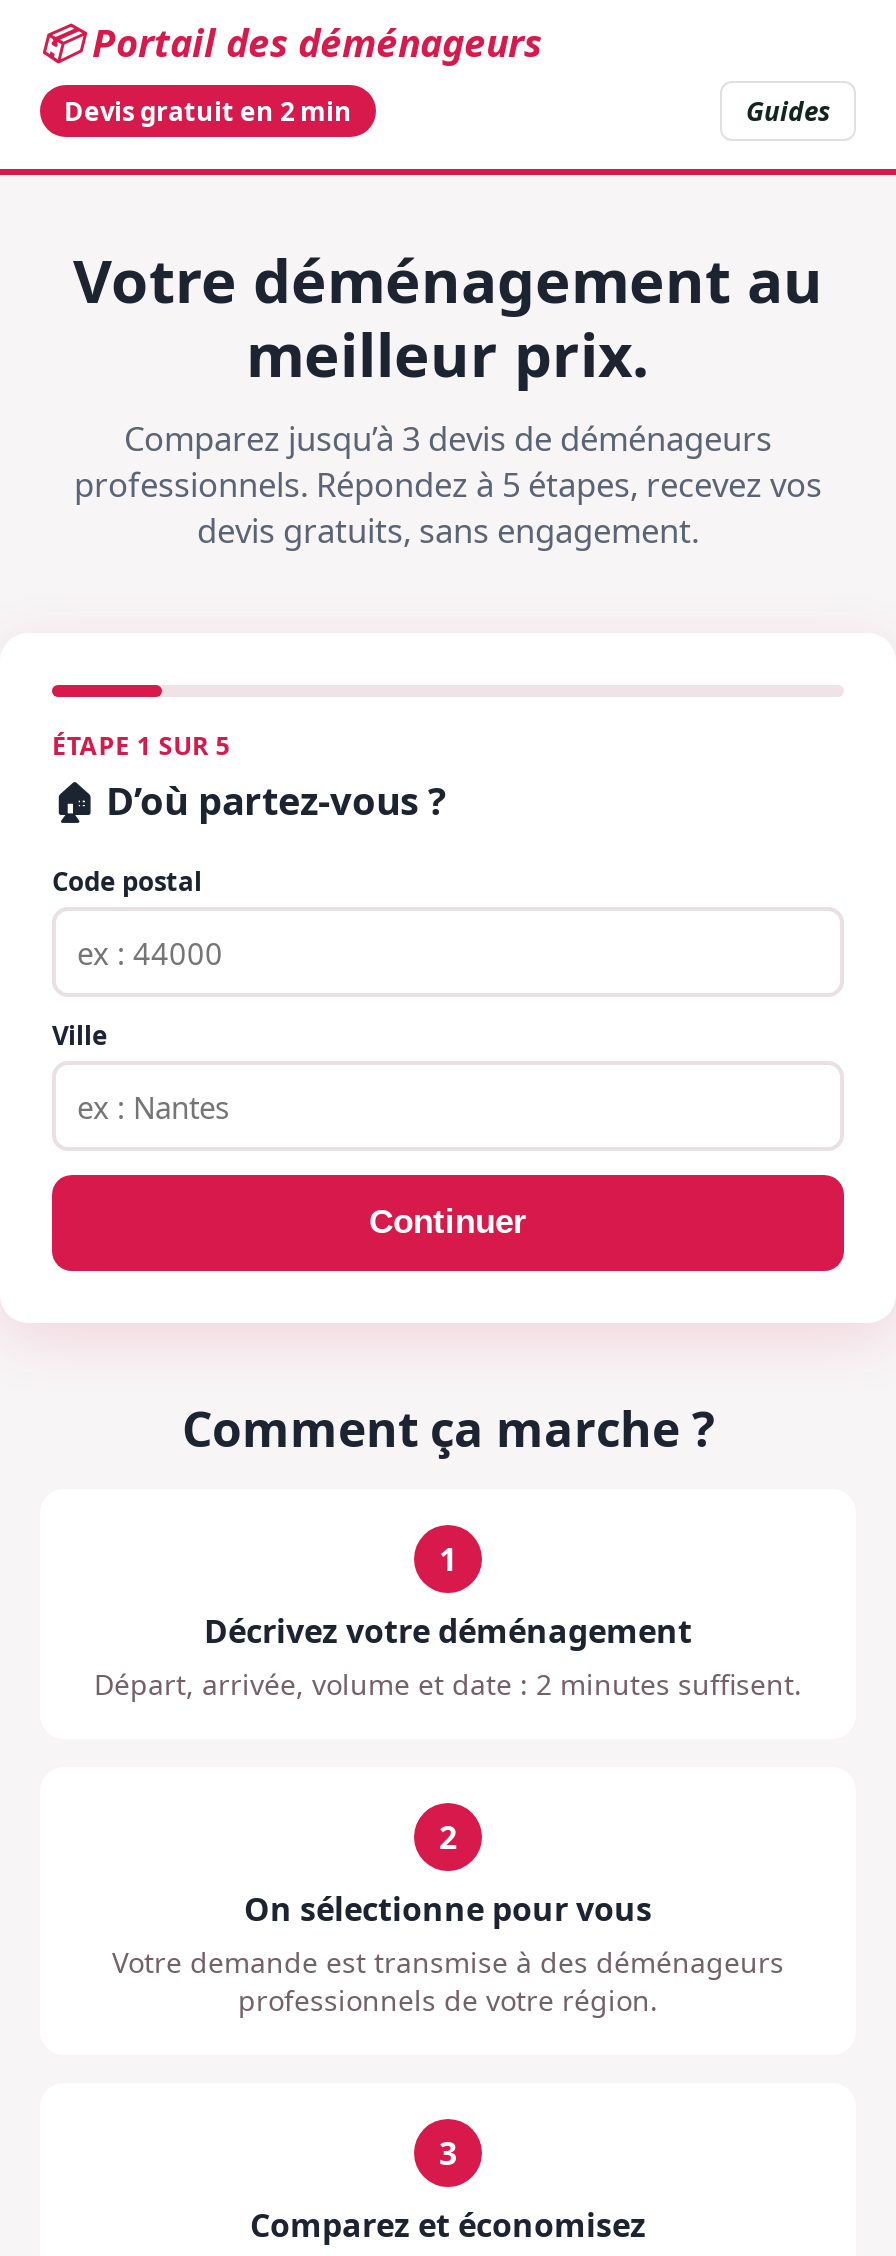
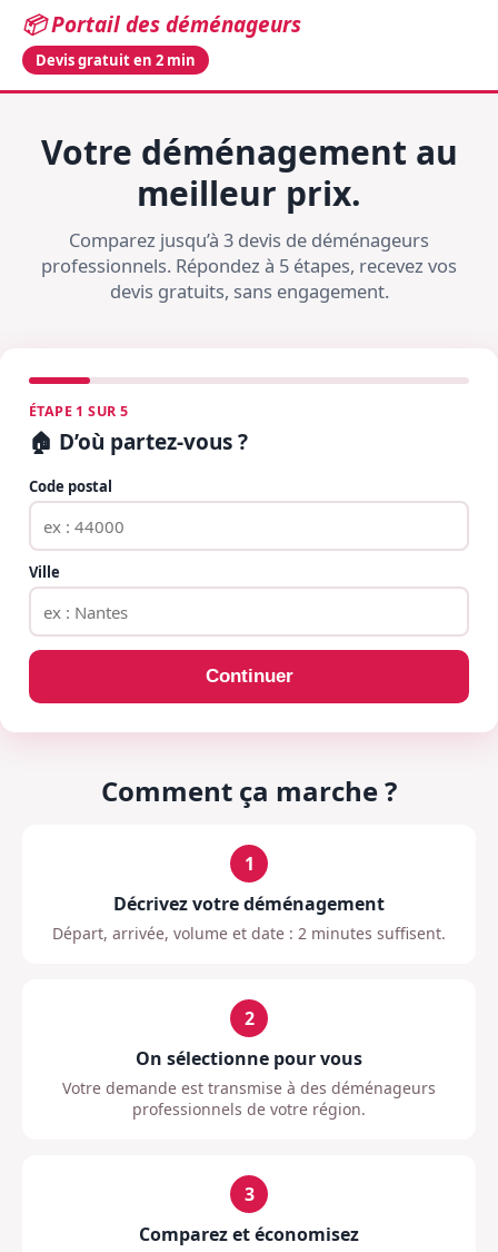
[746,93,830,129] Guides -> none

